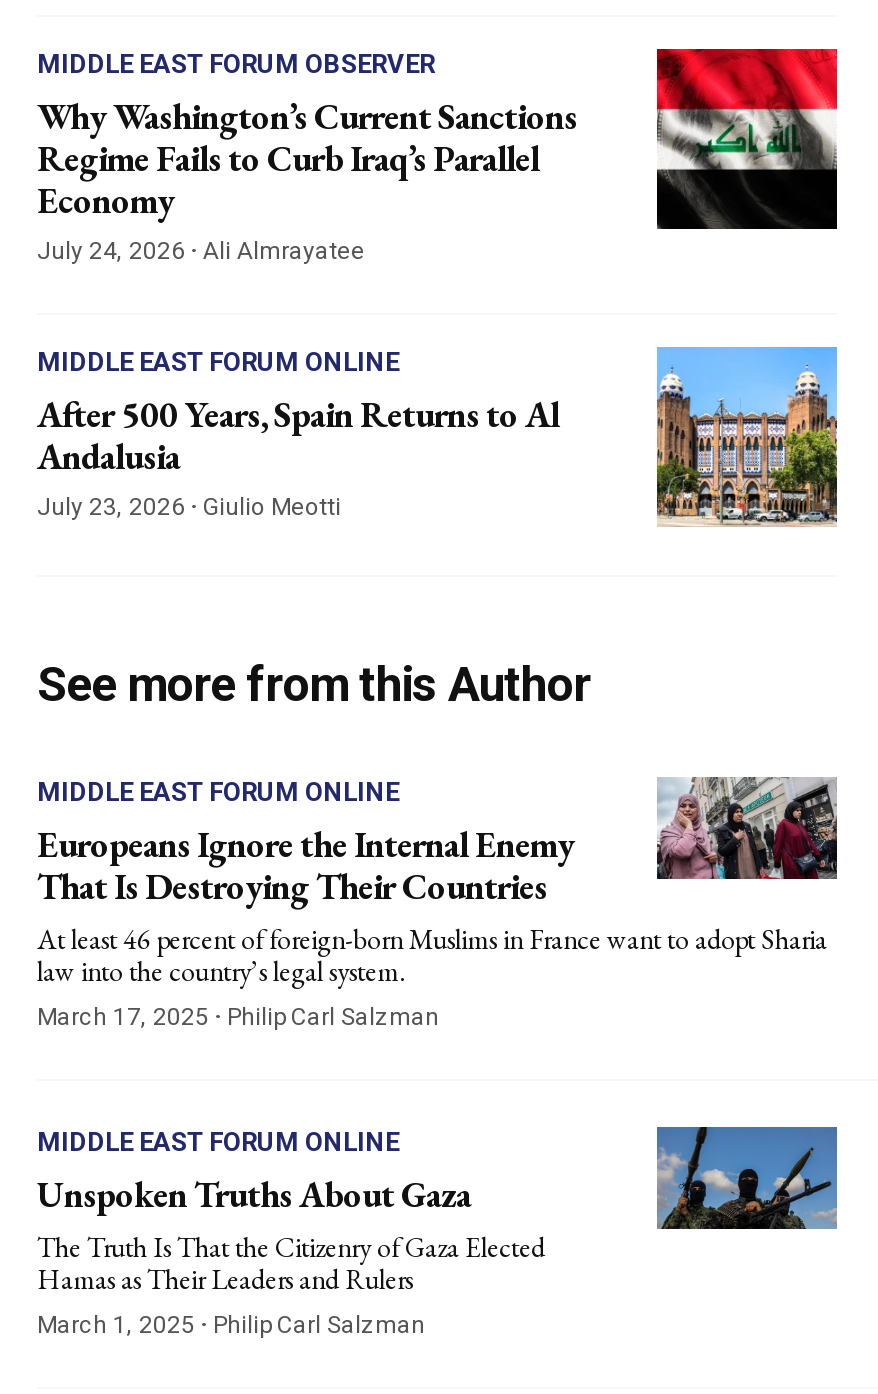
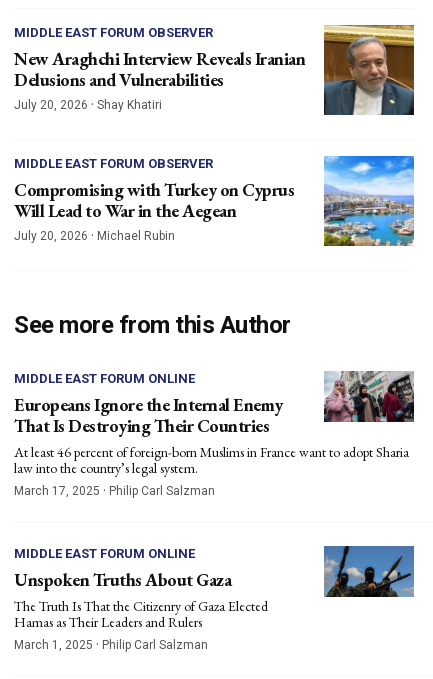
[37,47,839,267] [image] | Why Washington’s Current Sanctions | Regime Fails to Curb Iraq’s Parallel | Economy | July 24, 2026 · Ali Almrayatee -> [14,24,415,116] [image] | New Araghchi Interview Reveals Iranian | Delusions and Vulnerabilities | July 20, 2026 · Shay Khatiri
[37,347,559,523] MIDDLE EAST FORUM ONLINE | After 500 Years, Spain Returns to Al | Andalusia | July 23, 2026 · Giulio Meotti -> [14,156,294,244] MIDDLE EAST FORUM OBSERVER | Compromising with Turkey on Cyprus | Will Lead to War in the Aegean | July 20, 2026 · Michael Rubin
[657,347,837,527] [image] -> [324,155,415,247] [image]

